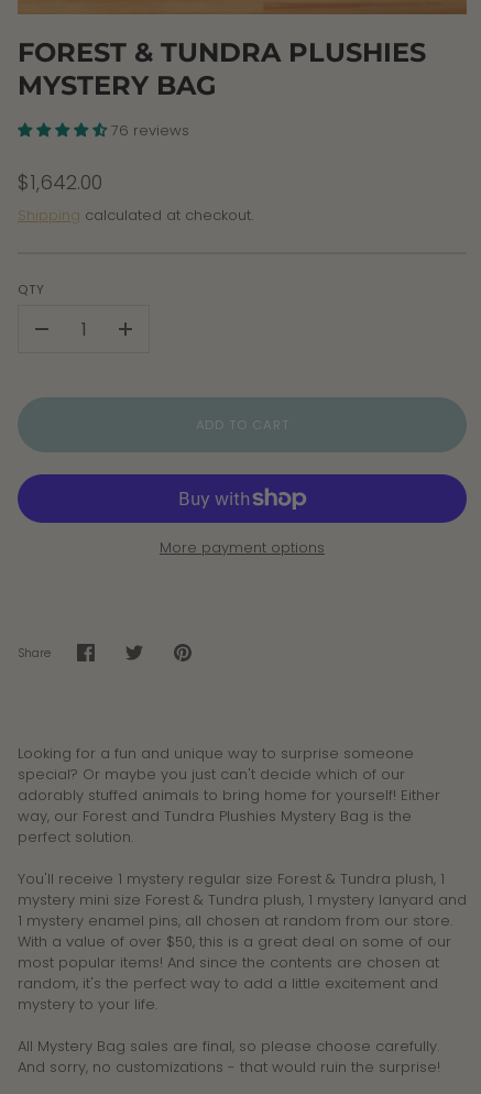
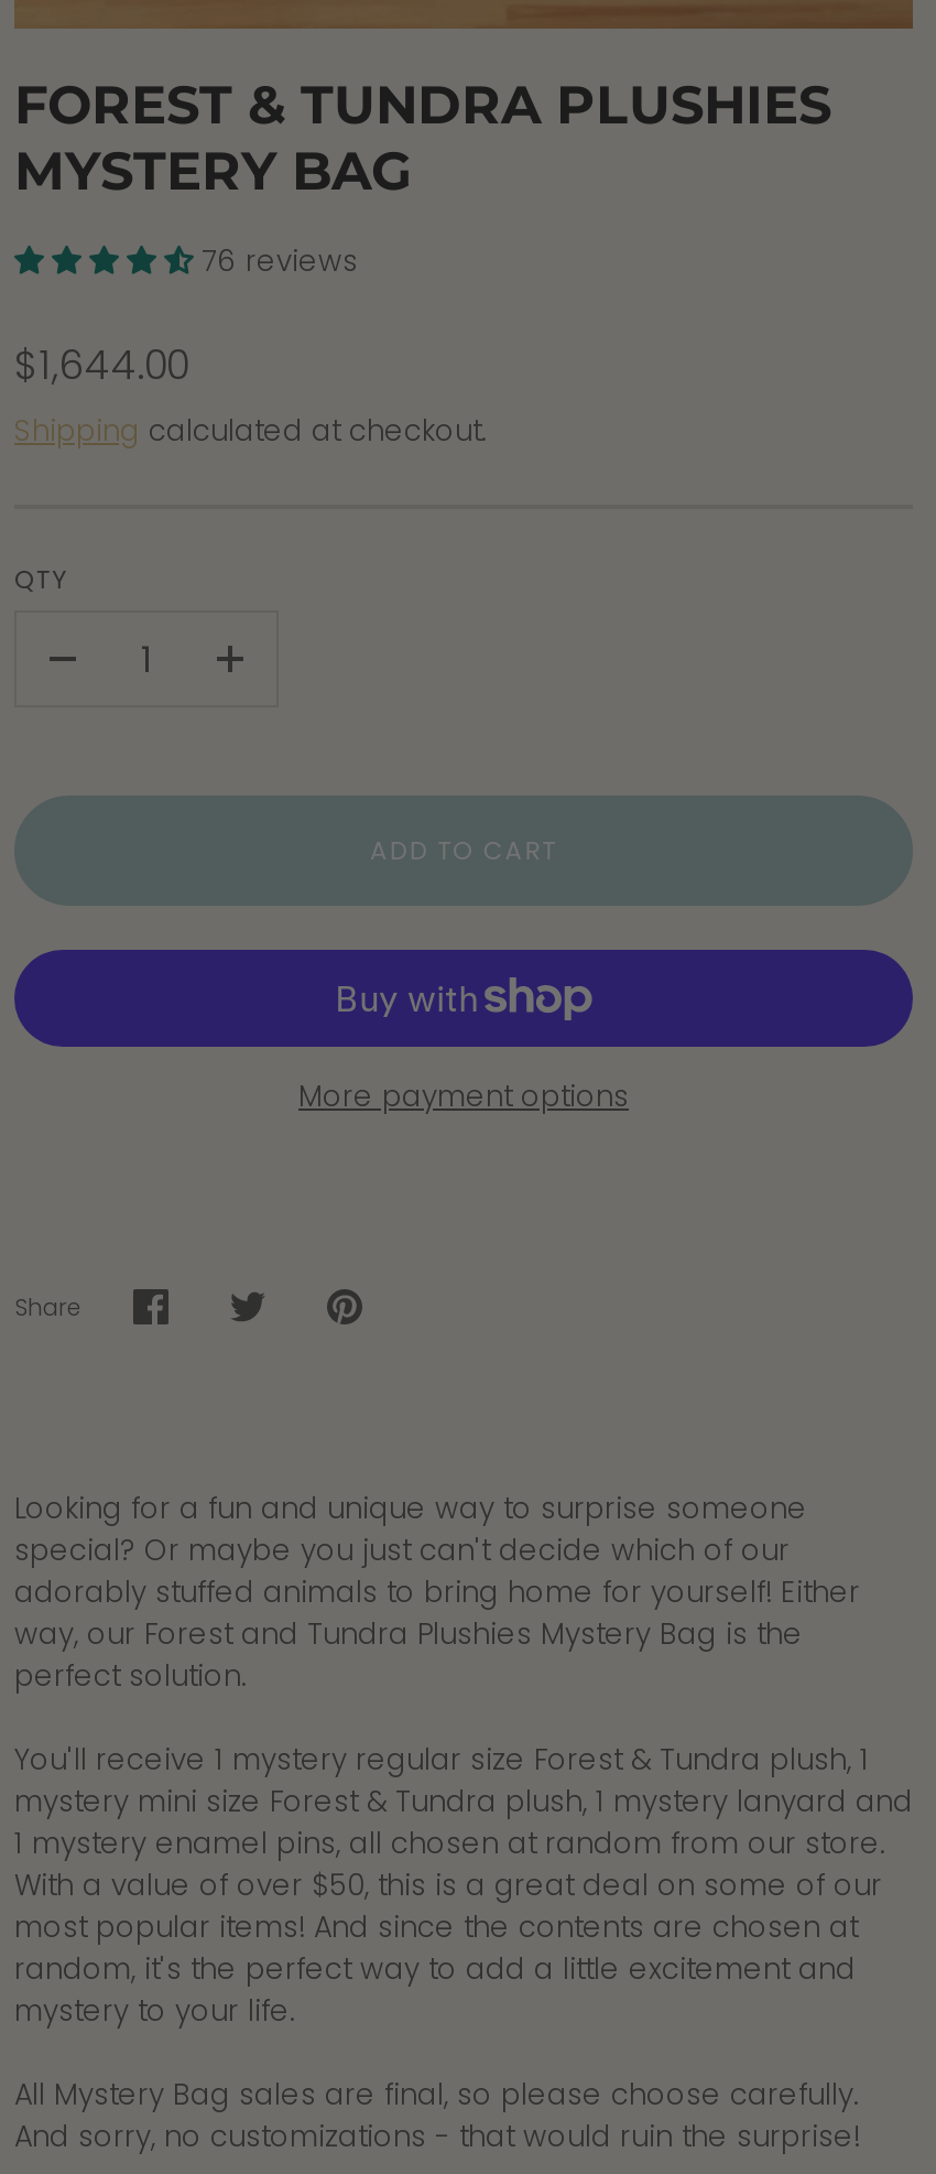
[18,168,102,196] $1,642.00 -> [14,337,188,392] $1,644.00

